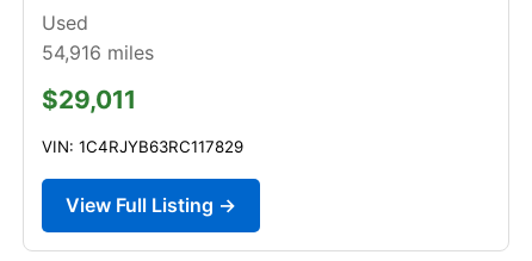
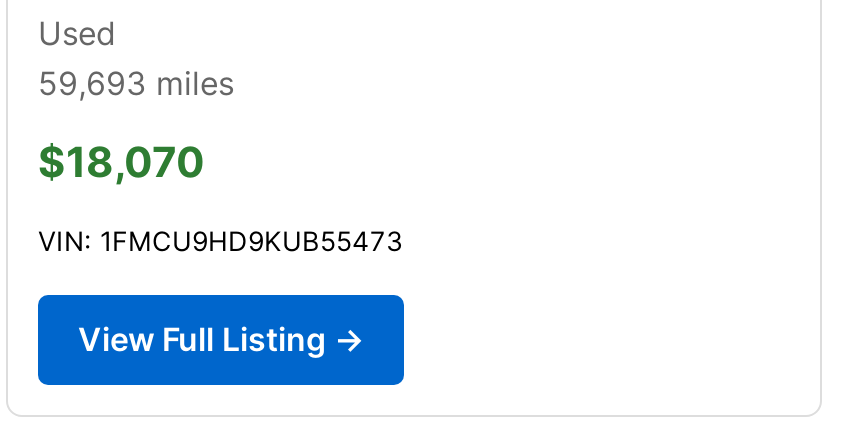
[42,40,154,64] 54,916 miles -> [38,63,234,103] 59,693 miles
[42,84,136,114] $29,011 -> [38,137,204,187] $18,070
[42,137,243,156] VIN: 1C4RJYB63RC117829 -> [38,225,402,257] VIN: 1FMCU9HD9KUB55473

